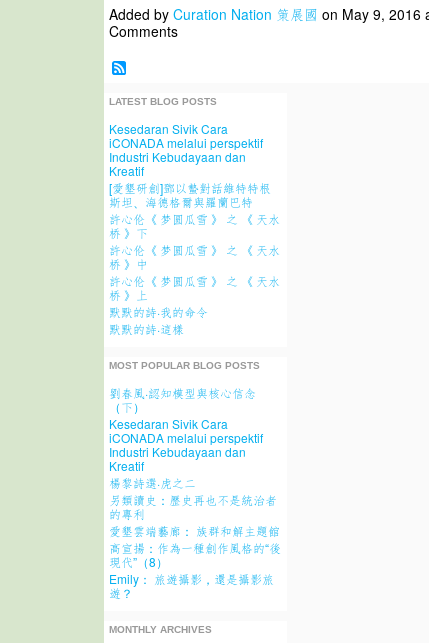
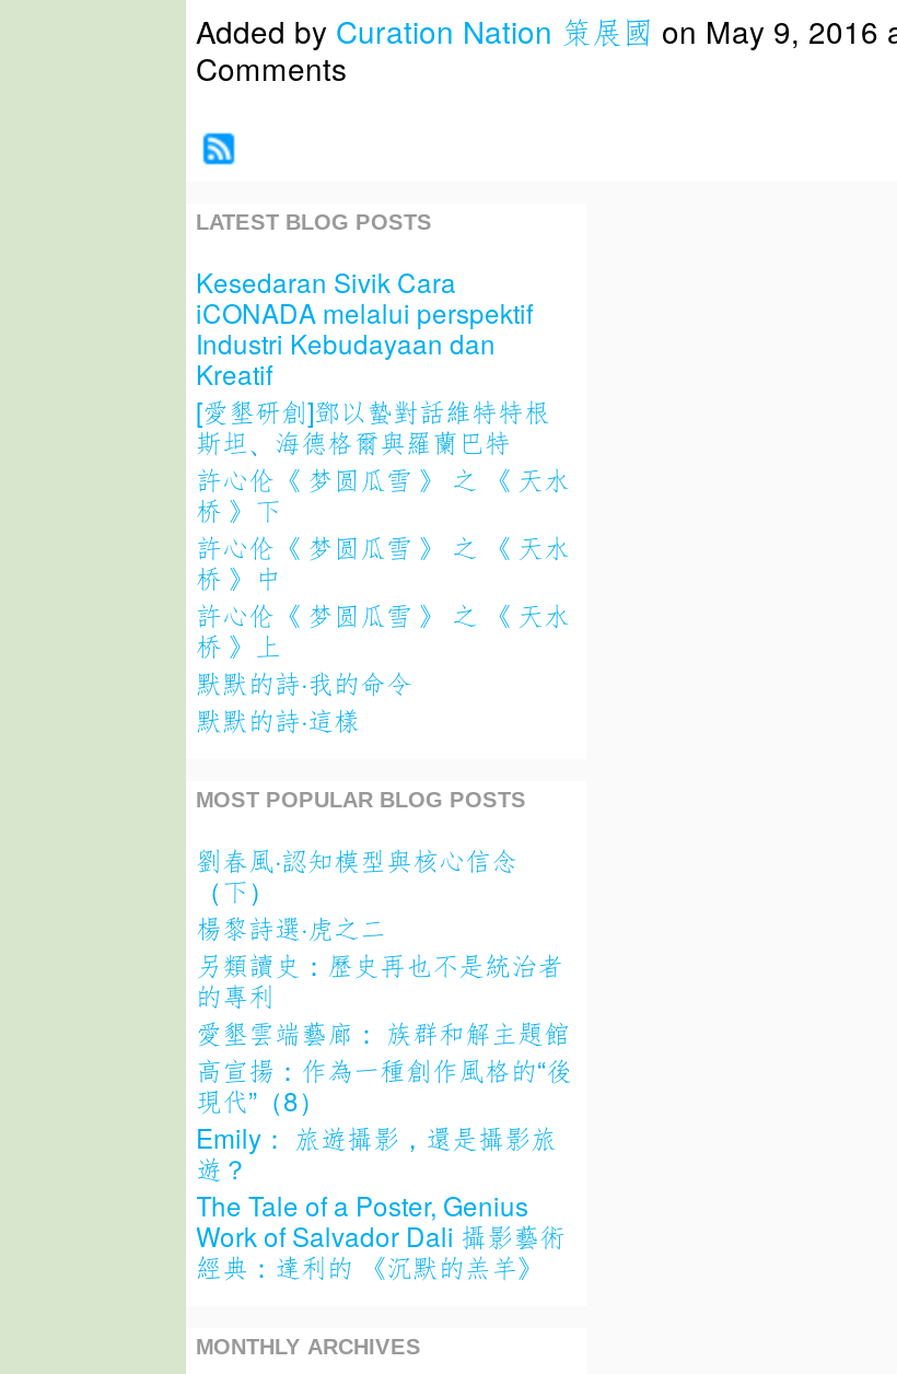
[108,415,262,474] Kesedaran Sivik Cara | iCONADA melalui perspektif | Industri Kebudayaan dan | Kreatif -> none
moved [108,474,280,601] -> [196,908,572,1186]: 楊黎詩選·虎之二 | 另類讀史：歷史再也不是統治者 | 的專利 | 愛墾雲端藝廊： 族群和解主題館 | 高宣揚：作為一種創作風格的“後 | Emily： 旅遊攝影，還是攝影旅 | 遊？
none -> [196,1186,566,1284] The Tale of a Poster, Genius | Work of Salvador Dali 攝影藝術 | 經典：達利的 《沉默的羔羊》

